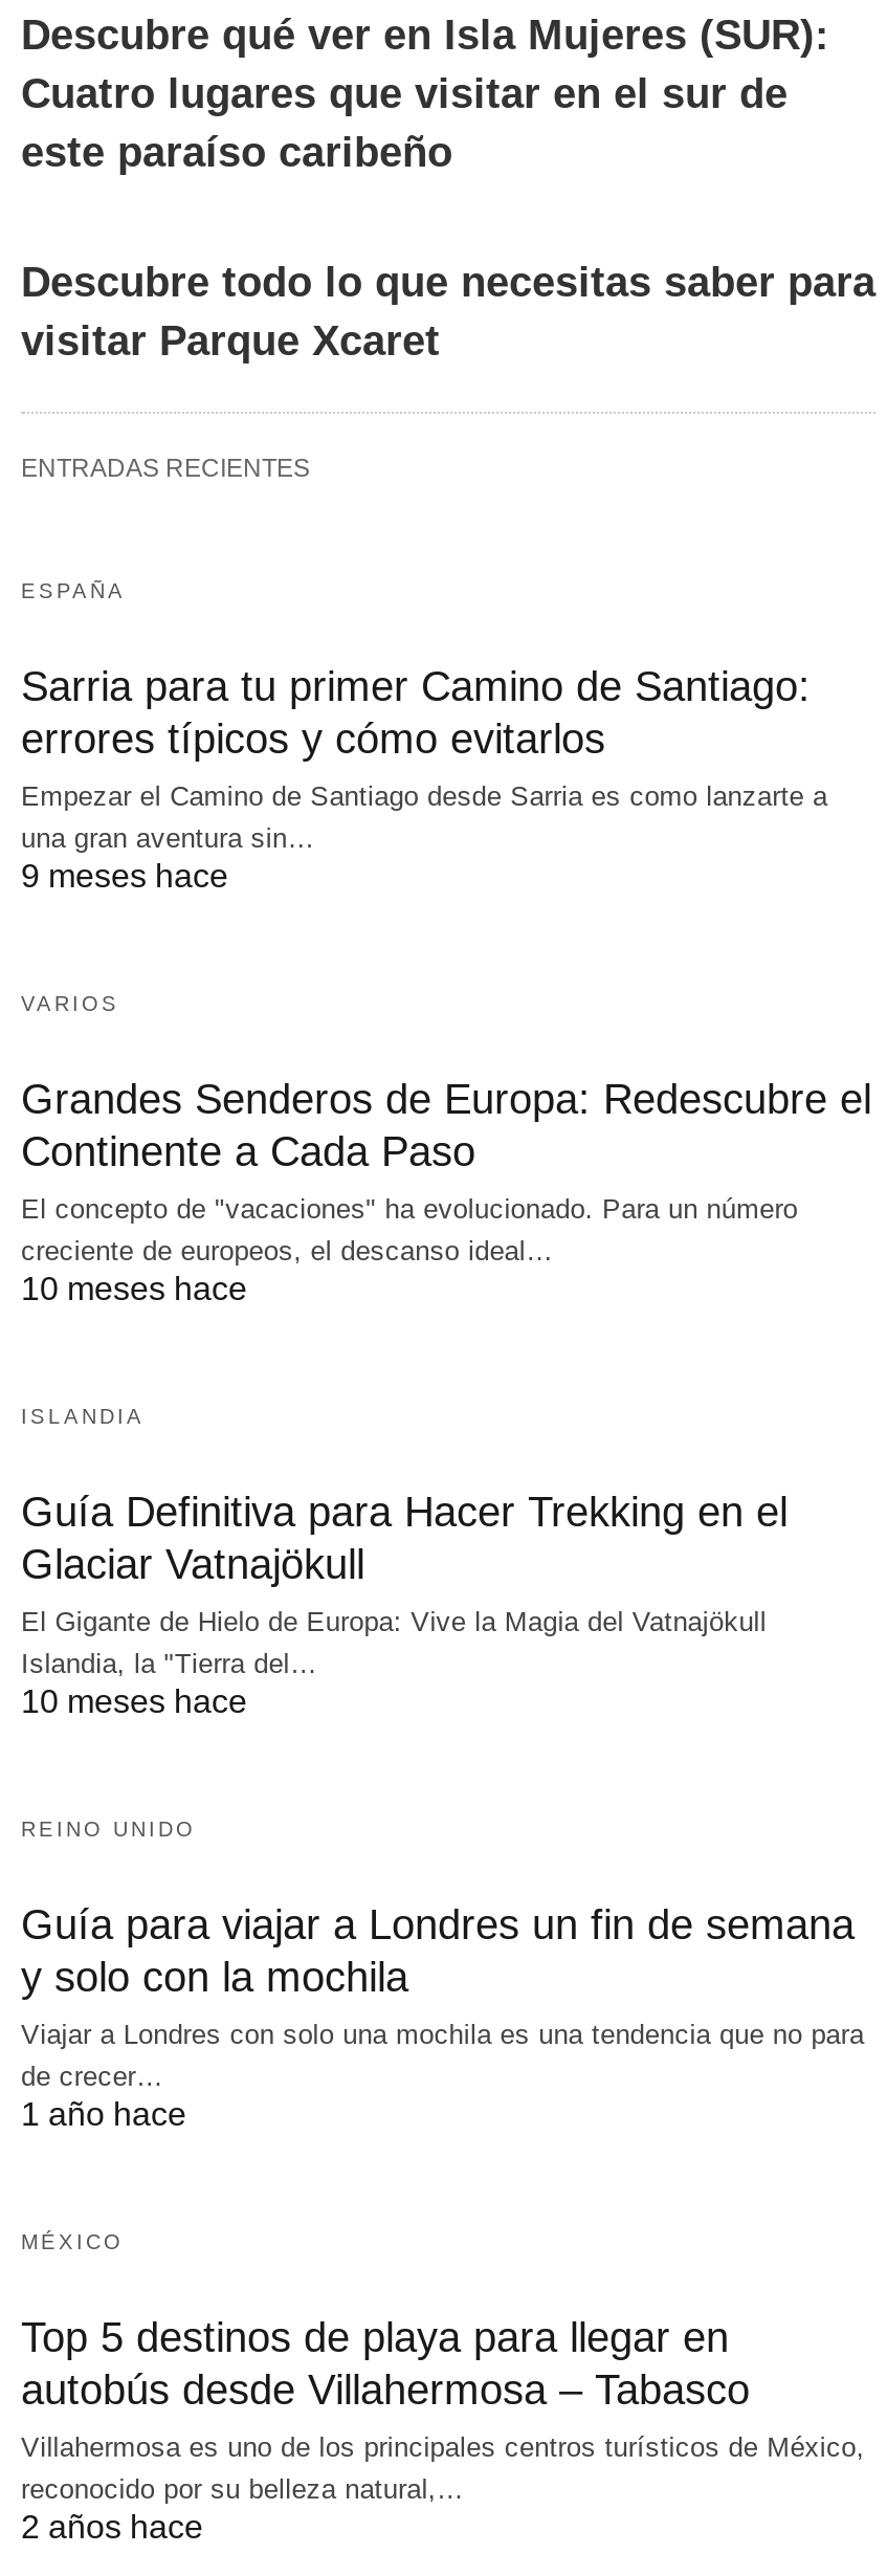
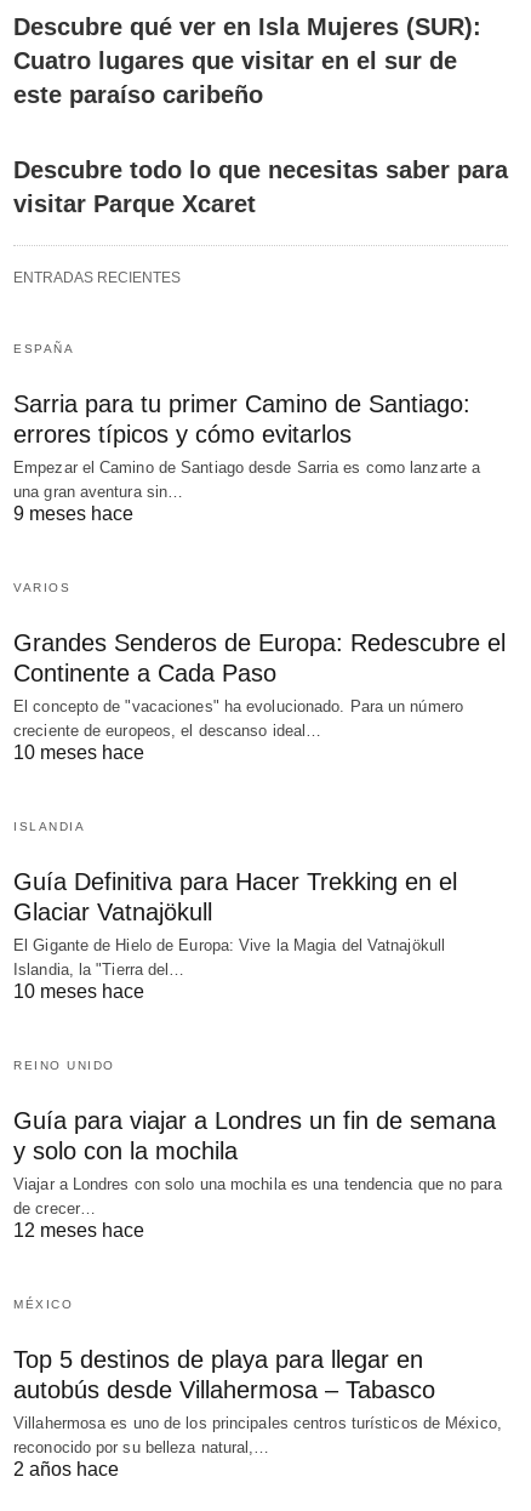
[21,2096,186,2132] 1 año hace -> [13,1220,144,1241] 12 meses hace

